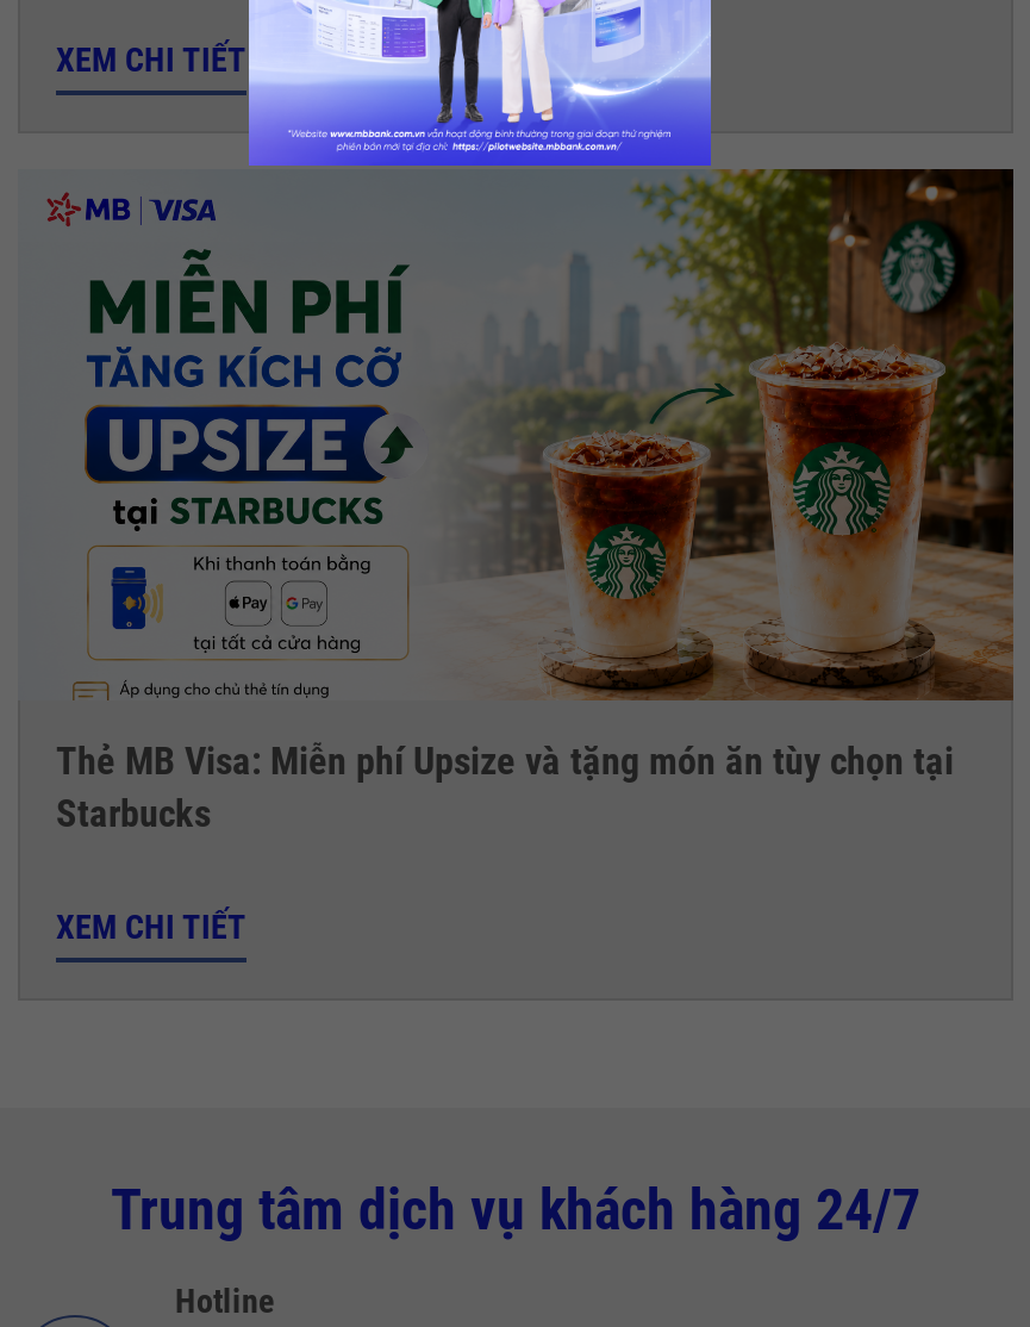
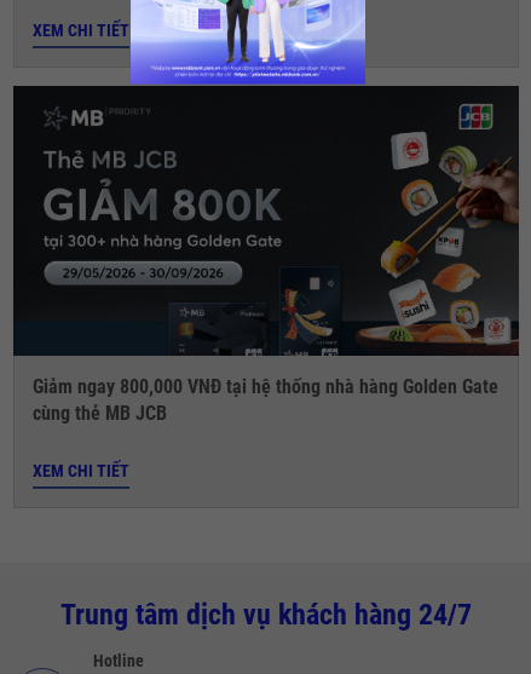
[20,169,1013,836] [image] | Thẻ MB Visa: Miễn phí Upsize và tặng món ăn tùy chọn tại | Starbucks -> [13,86,519,425] [image] | Giảm ngay 800,000 VNĐ tại hệ thống nhà hàng Golden Gate | cùng thẻ MB JCB

